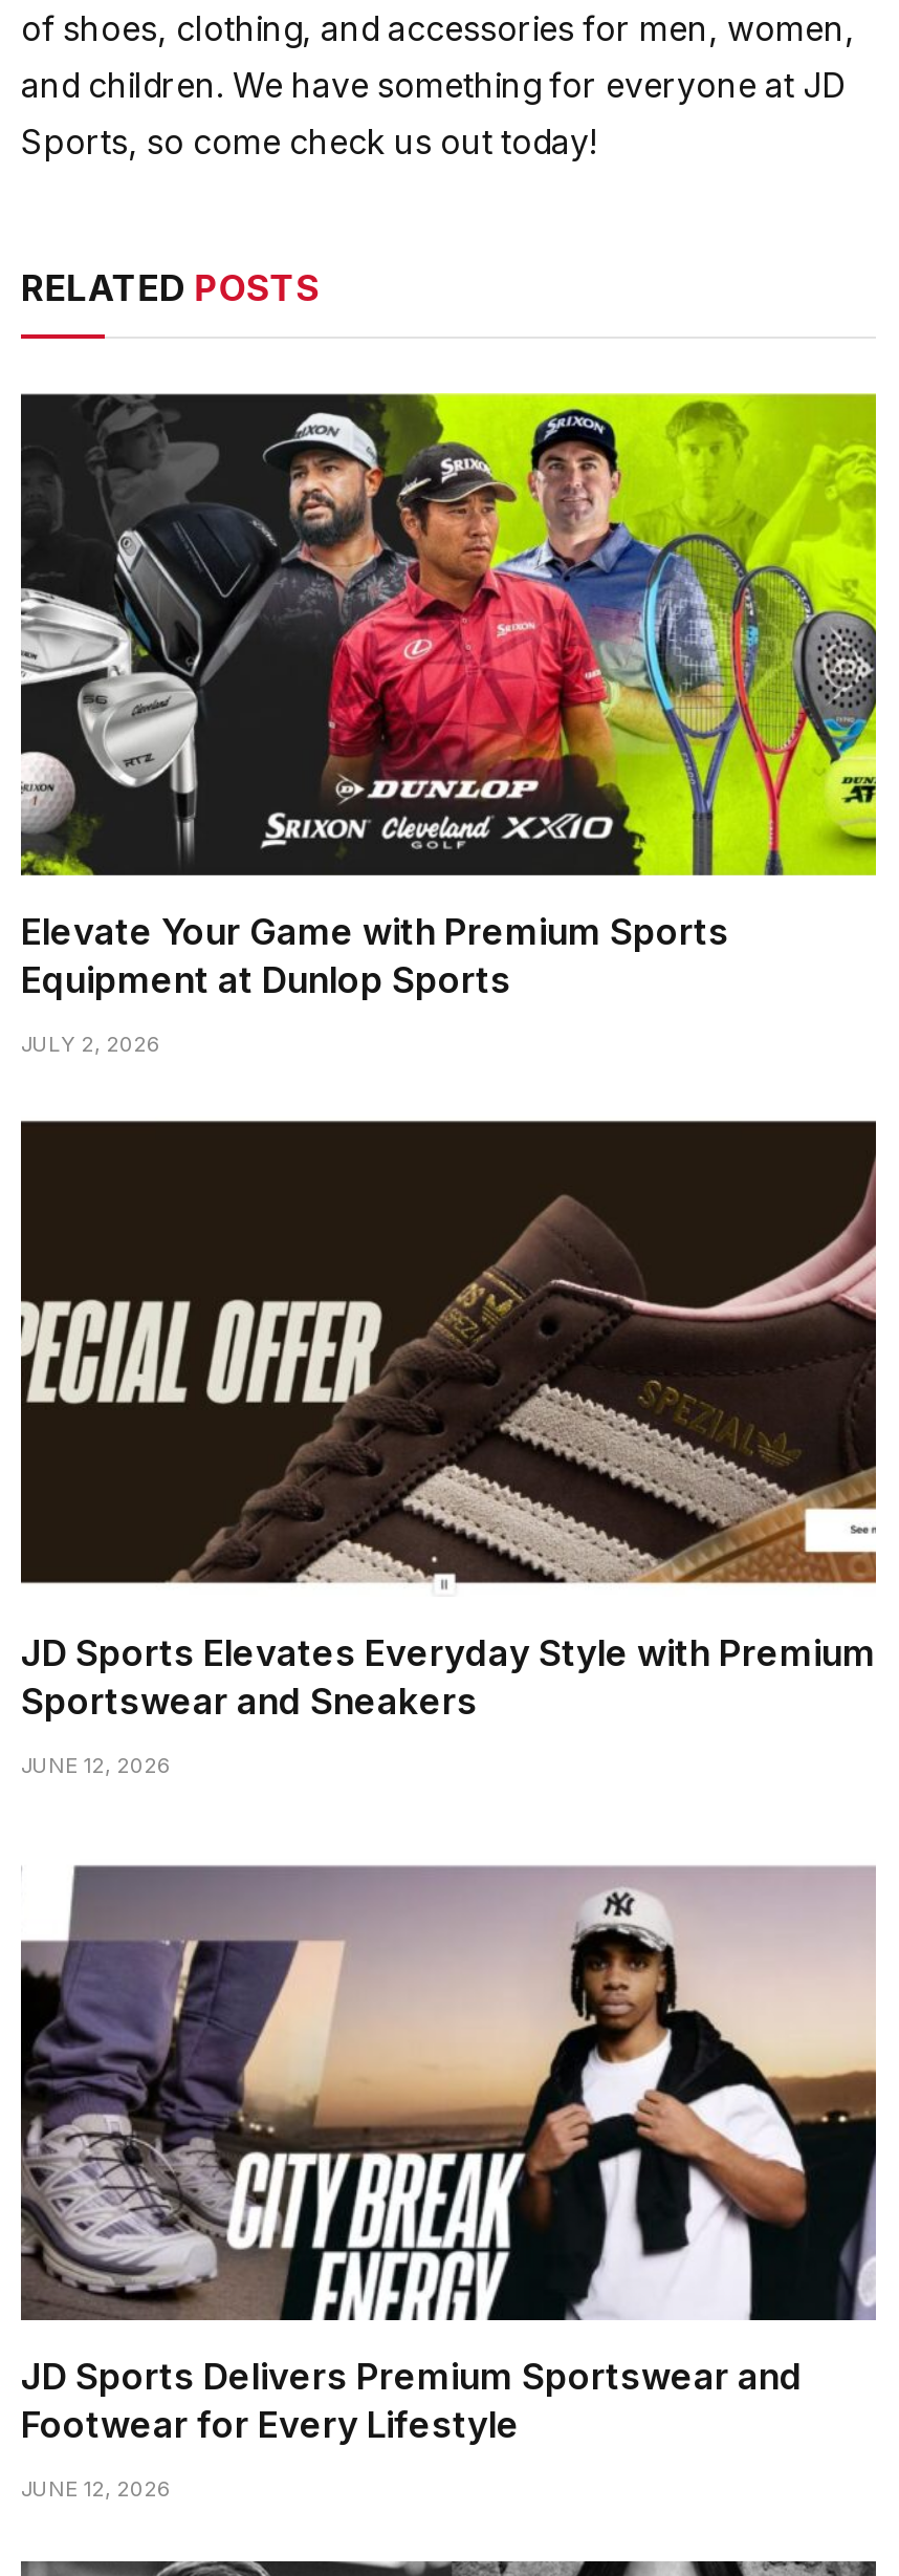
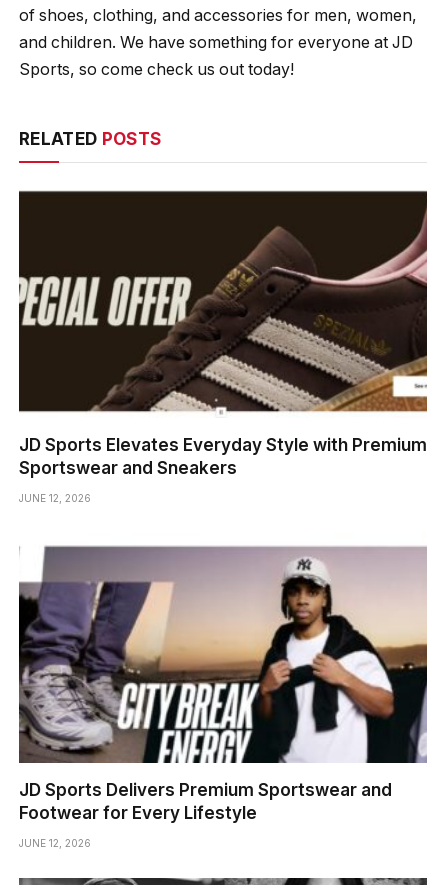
[19,392,878,1055] [image] | Elevate Your Game with Premium Sports | Equipment at Dunlop Sports | JULY 2, 2026 -> none

